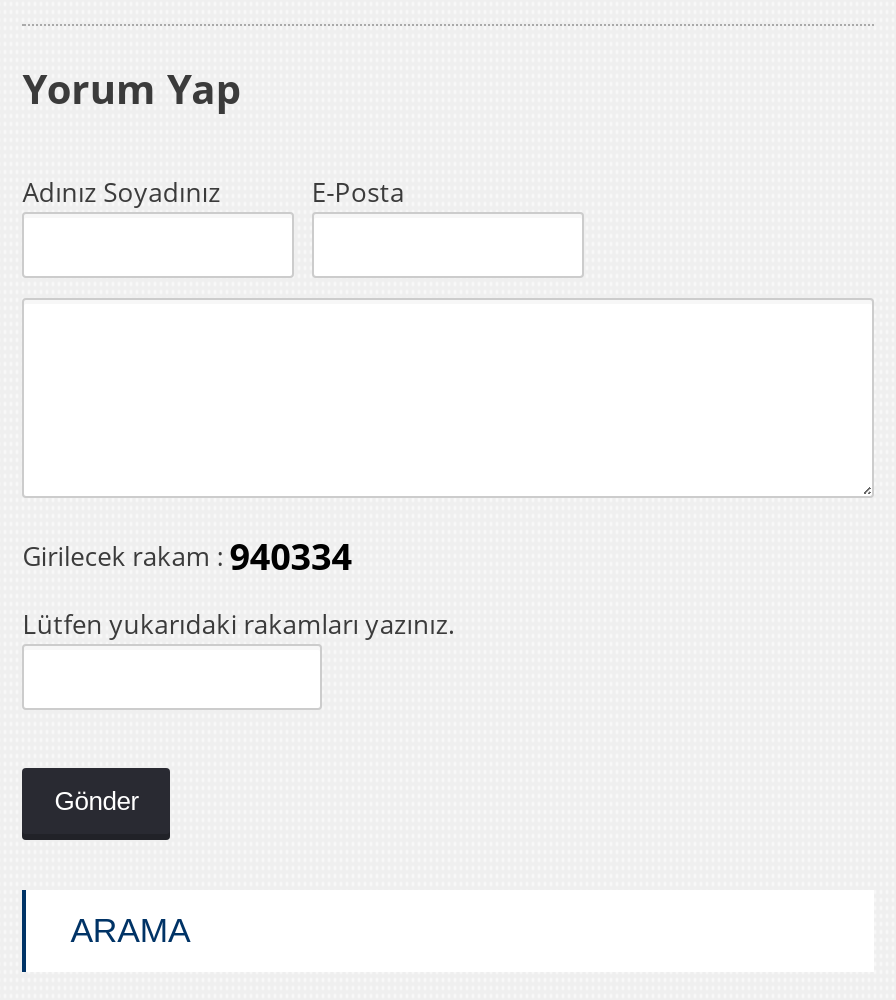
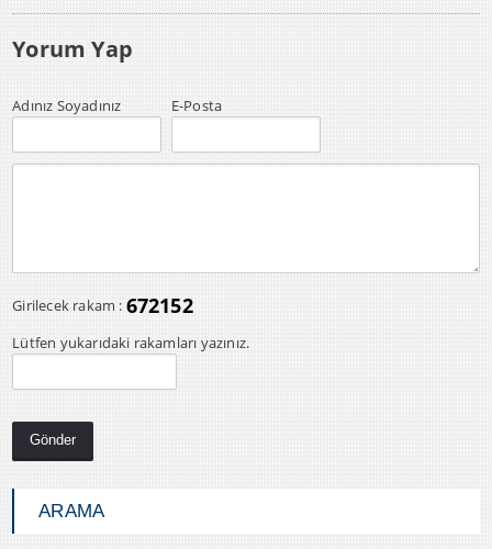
[22,532,352,580] Girilecek rakam : 940334 -> [12,292,193,318] Girilecek rakam : 672152

